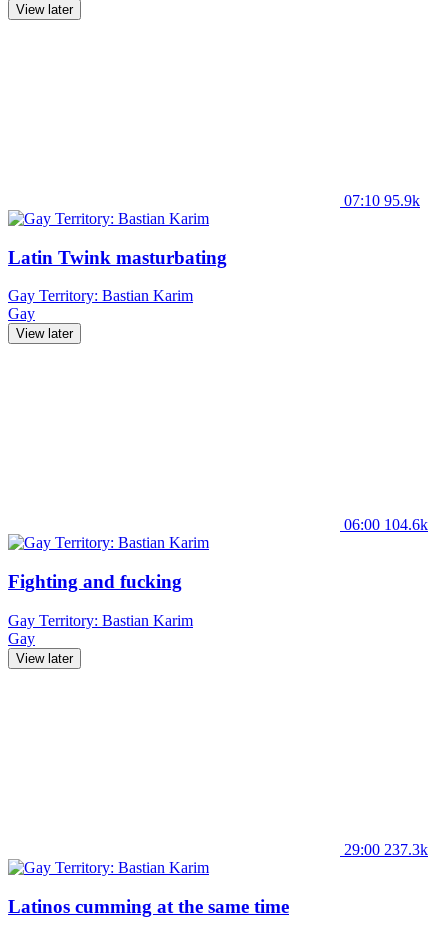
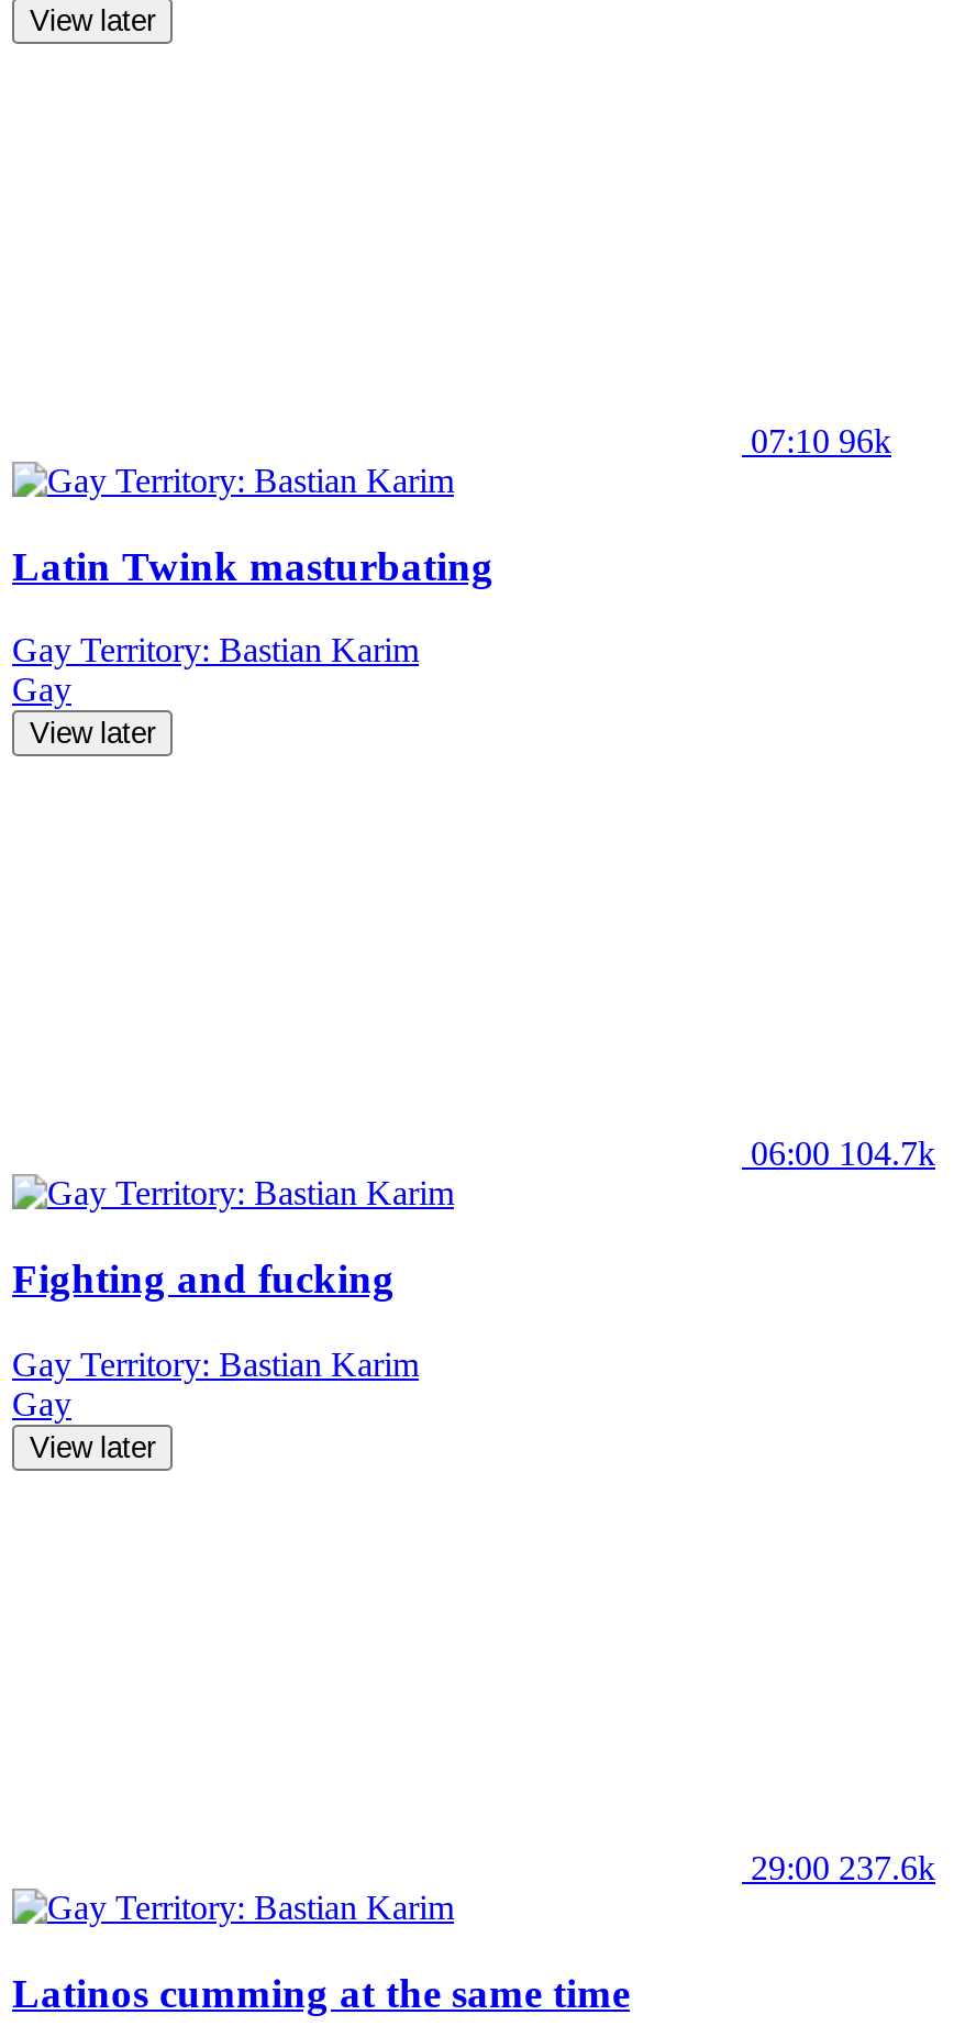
[344,192,420,209] 07:10 95.9k -> [751,422,891,460] 07:10 96k
[344,516,428,533] 06:00 104.6k -> [751,1135,935,1173] 06:00 104.7k
[344,841,428,858] 29:00 237.3k -> [751,1849,935,1886] 29:00 237.6k

